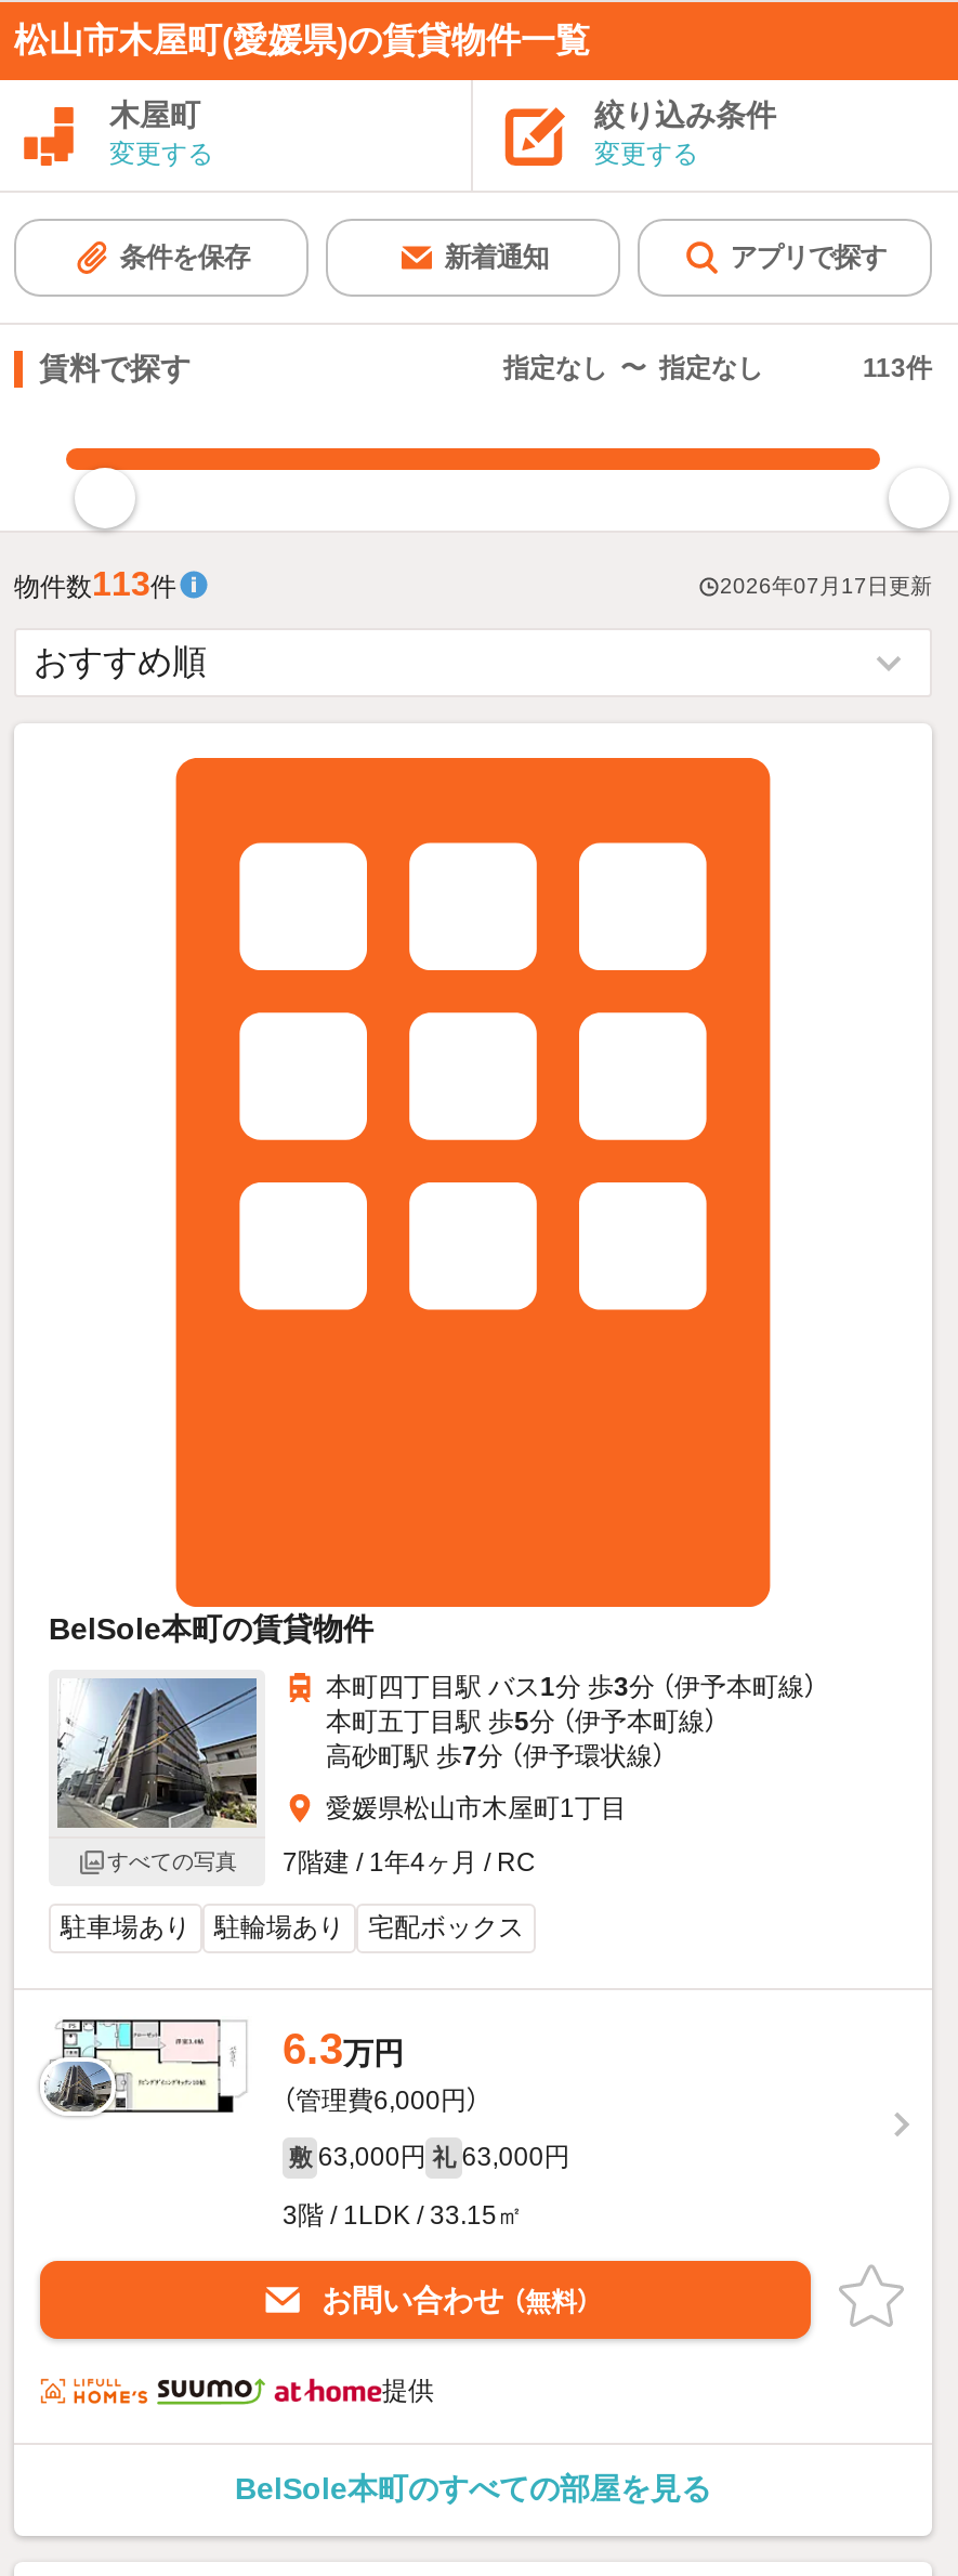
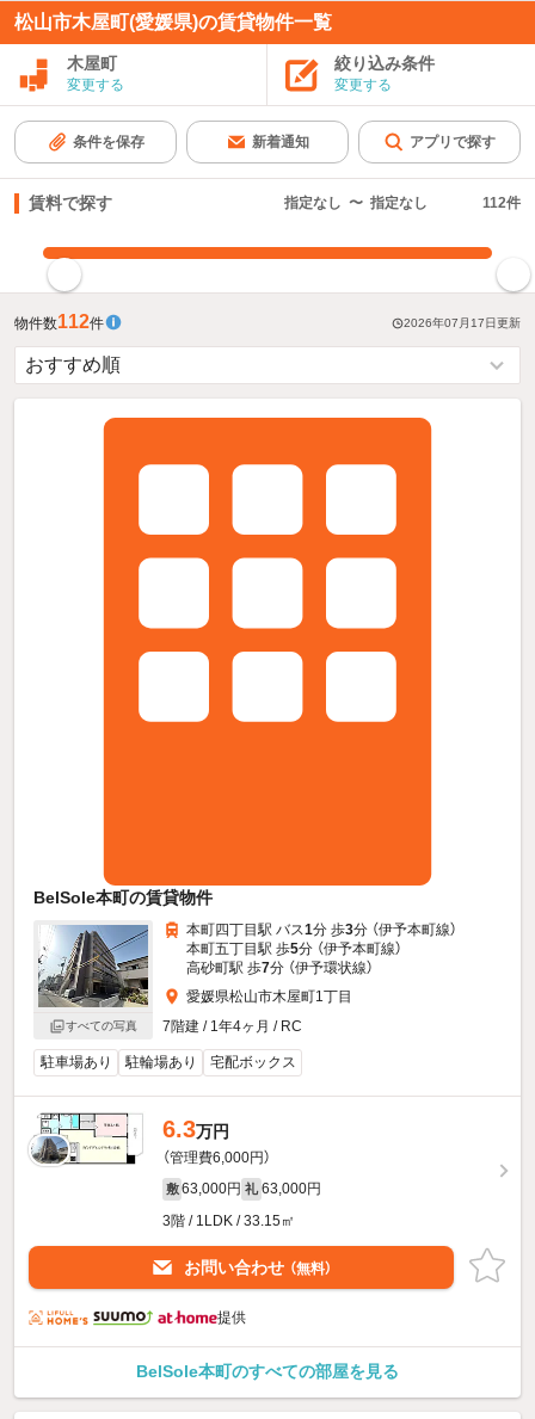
[863,353,932,383] 113件 -> [482,195,521,211] 112件
[14,565,176,602] 物件数113件 -> [14,311,104,332] 物件数112件

